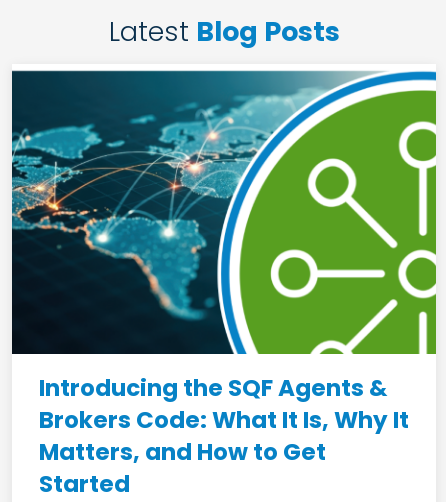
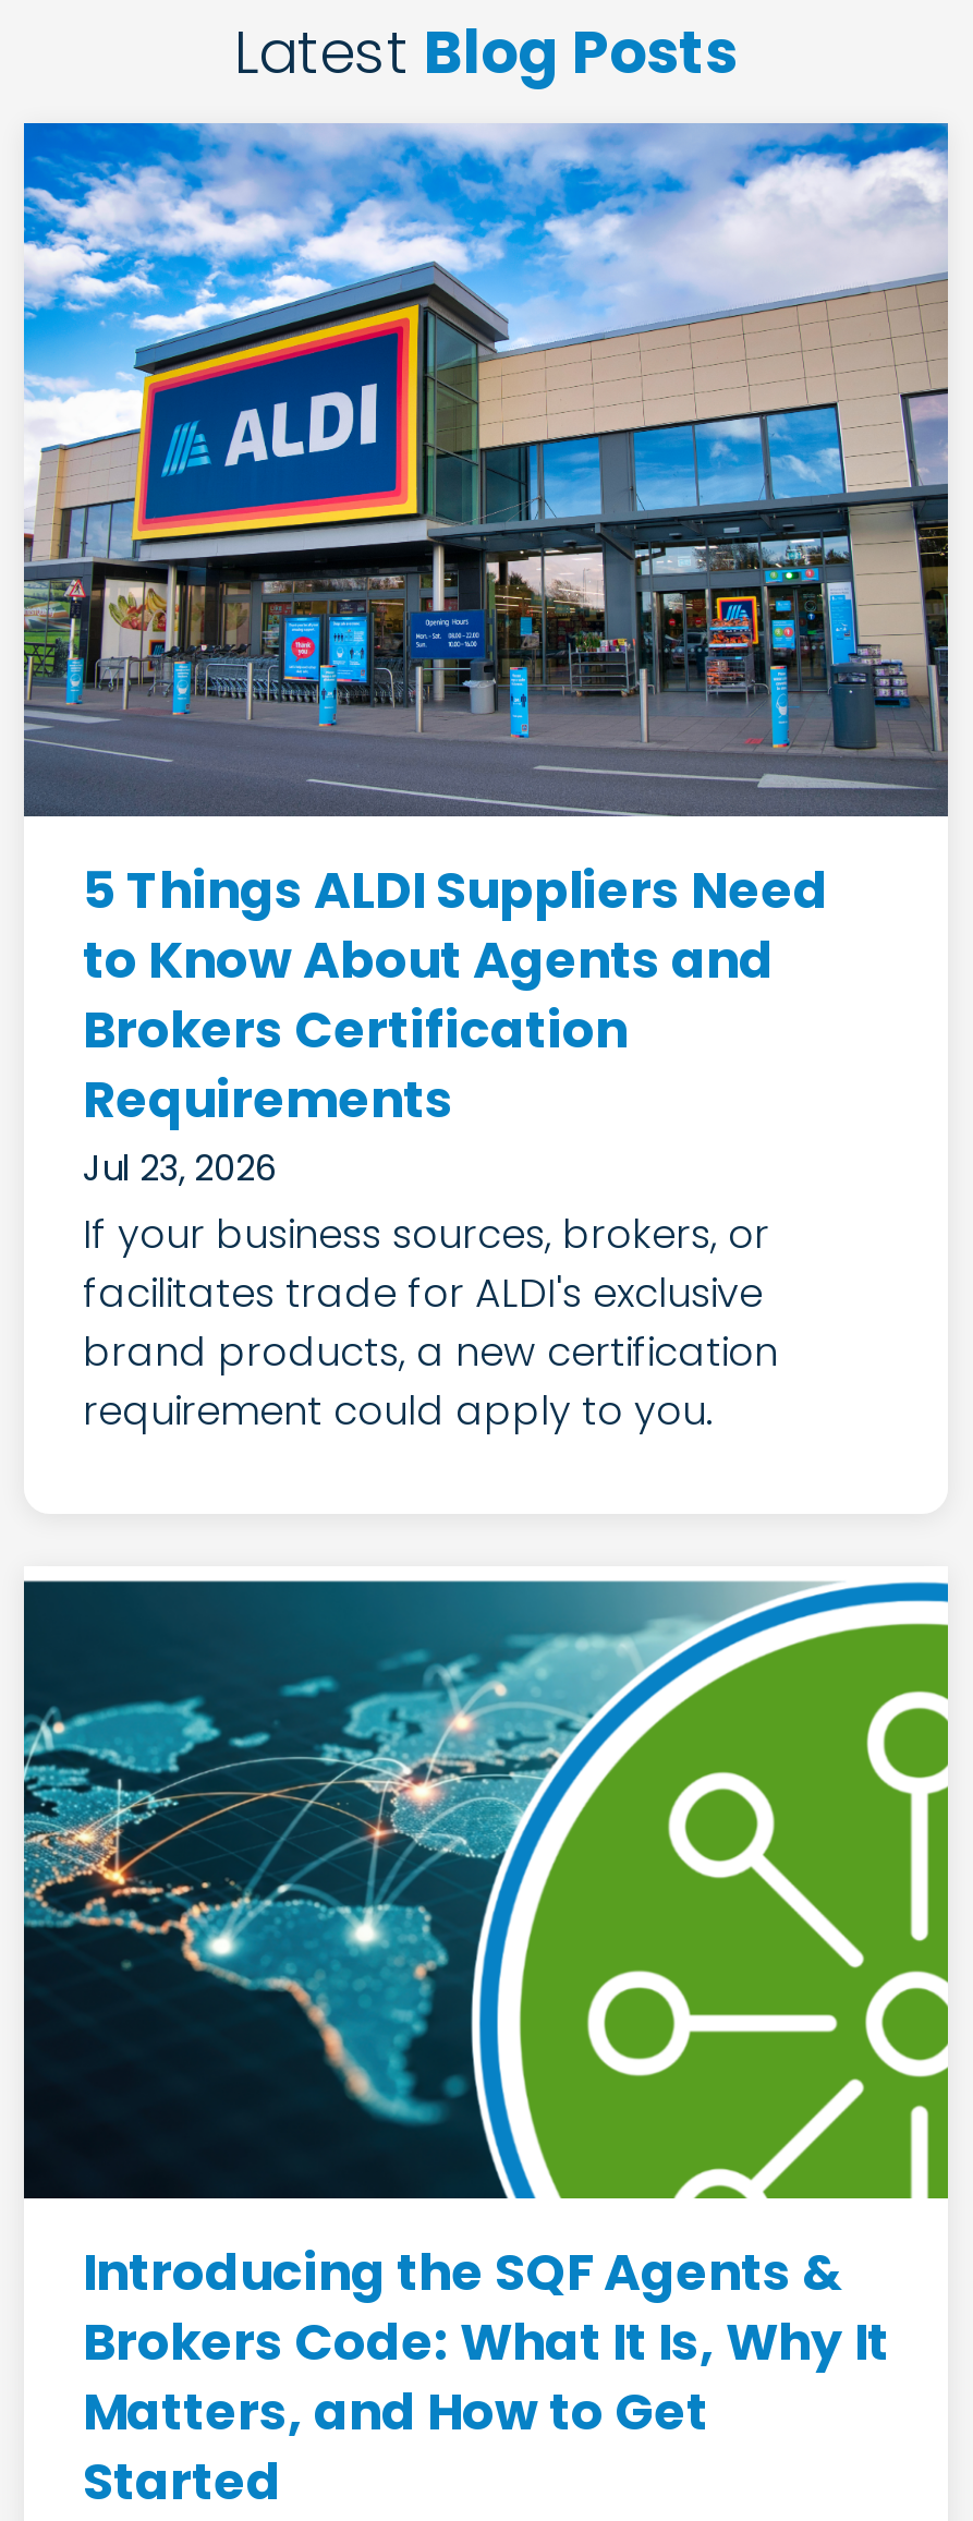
none -> [22,121,950,1437] [image] | 5 Things ALDI Suppliers Need | to Know About Agents and | Brokers Certification | Requirements | Jul 23, 2026 | If your business sources, brokers, or | facilitates trade for ALDI's exclusive | brand products, a new certification | requirement could apply to you.

